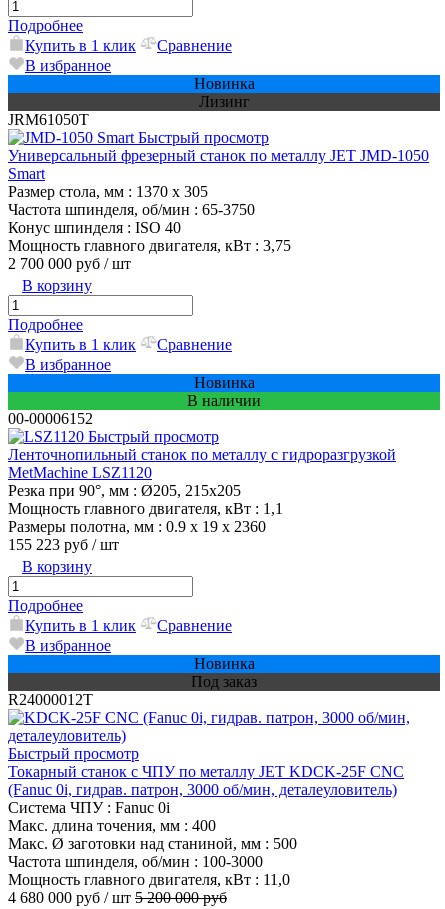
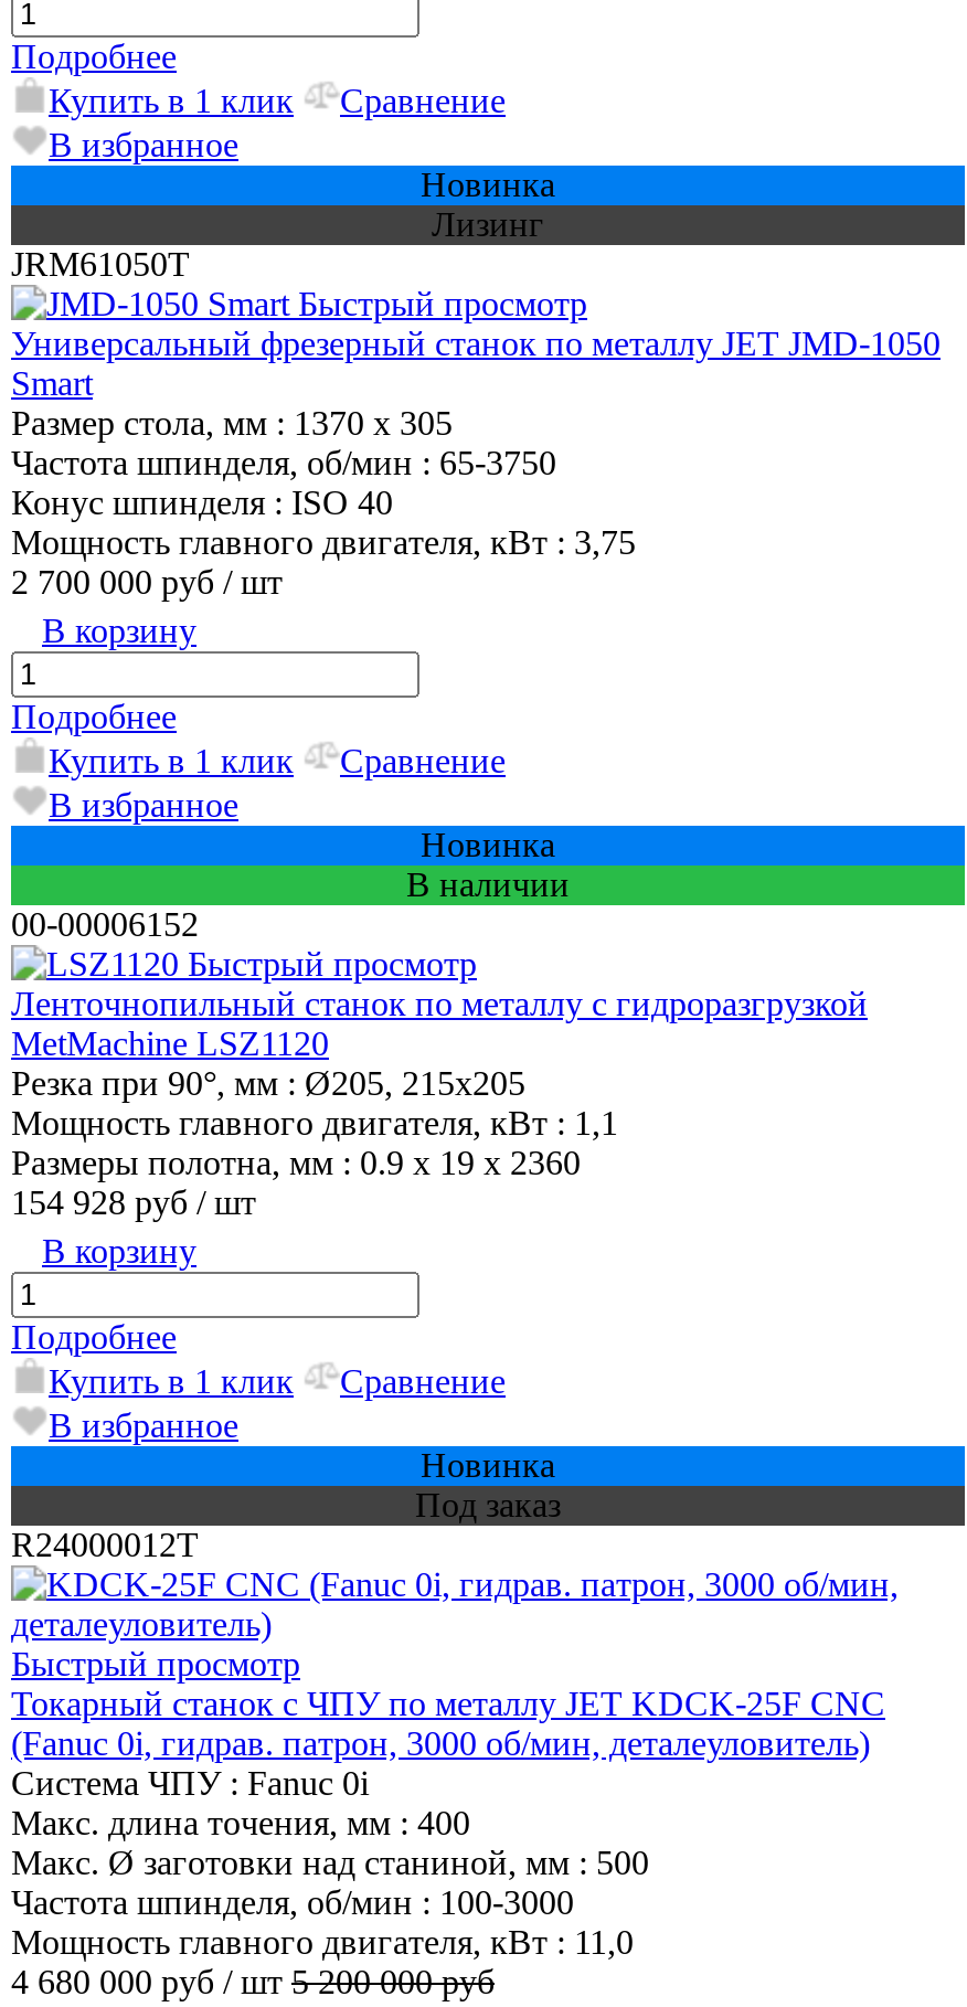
[8,536,119,553] 155 223 руб / шт -> [11,1183,256,1221] 154 928 руб / шт

